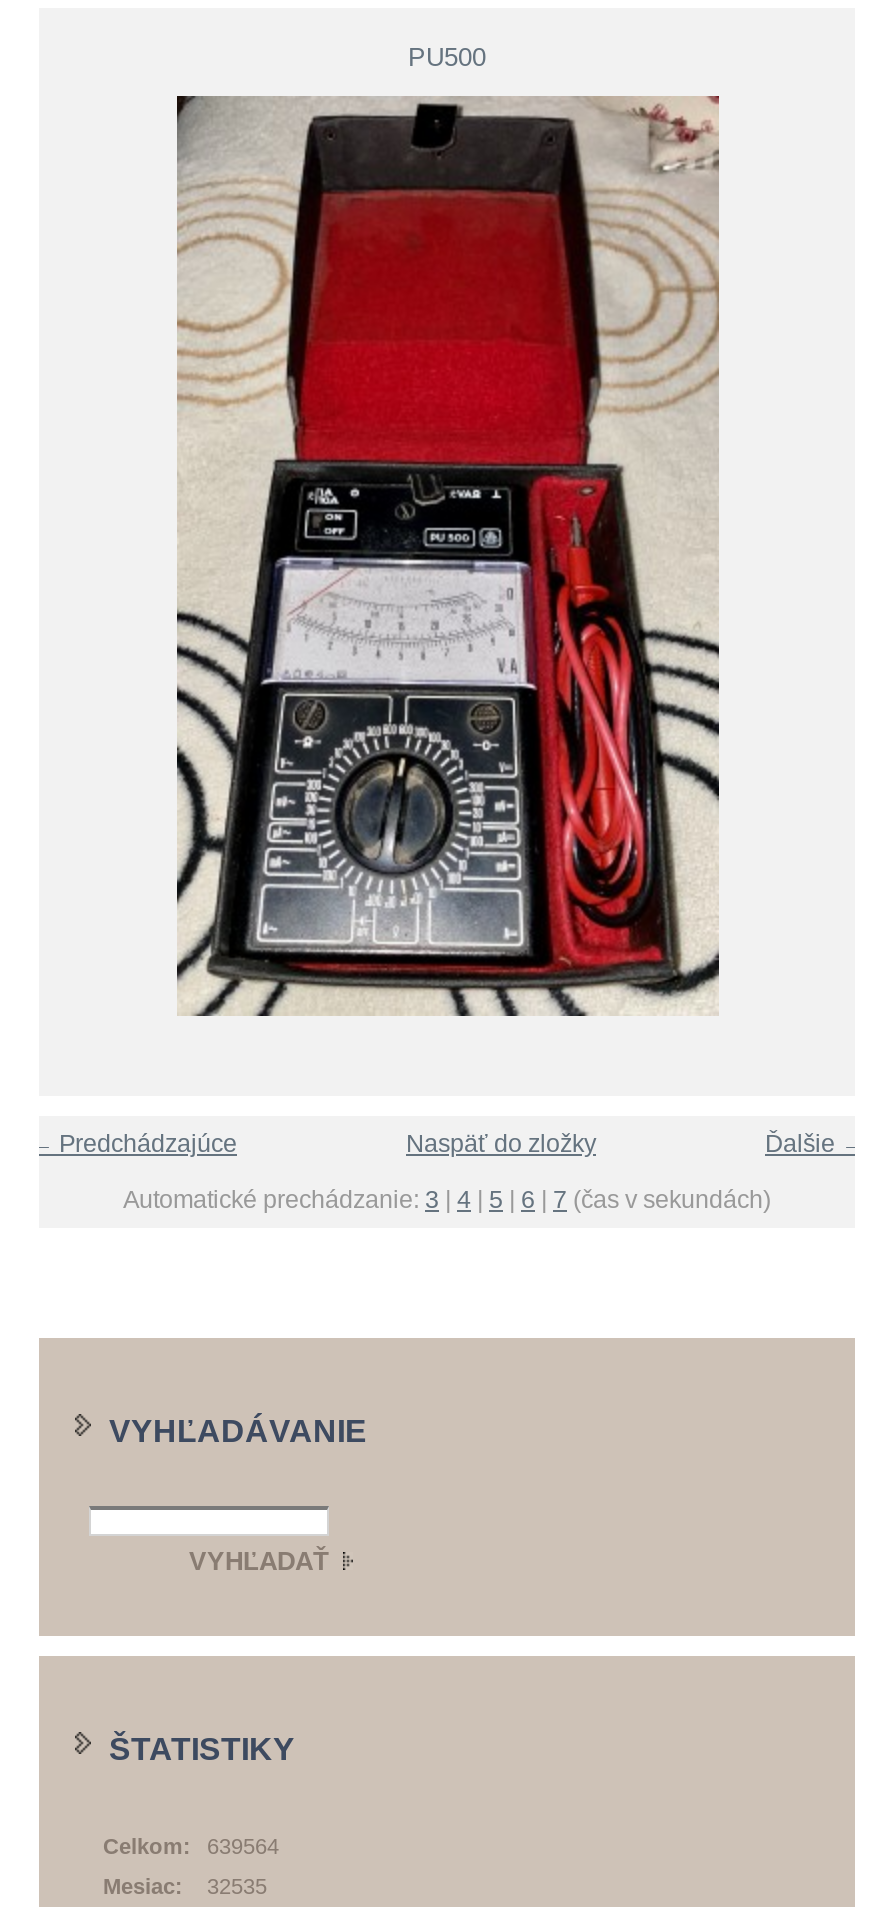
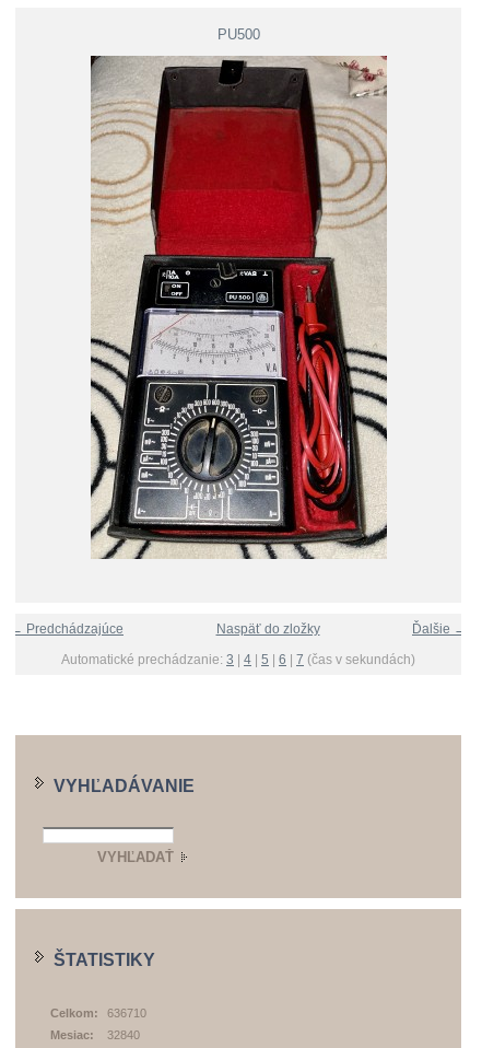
[103,1834,279,1858] Celkom: 639564 -> [50,1006,146,1020] Celkom: 636710
[103,1874,267,1898] Mesiac: 32535 -> [50,1028,140,1041] Mesiac: 32840

